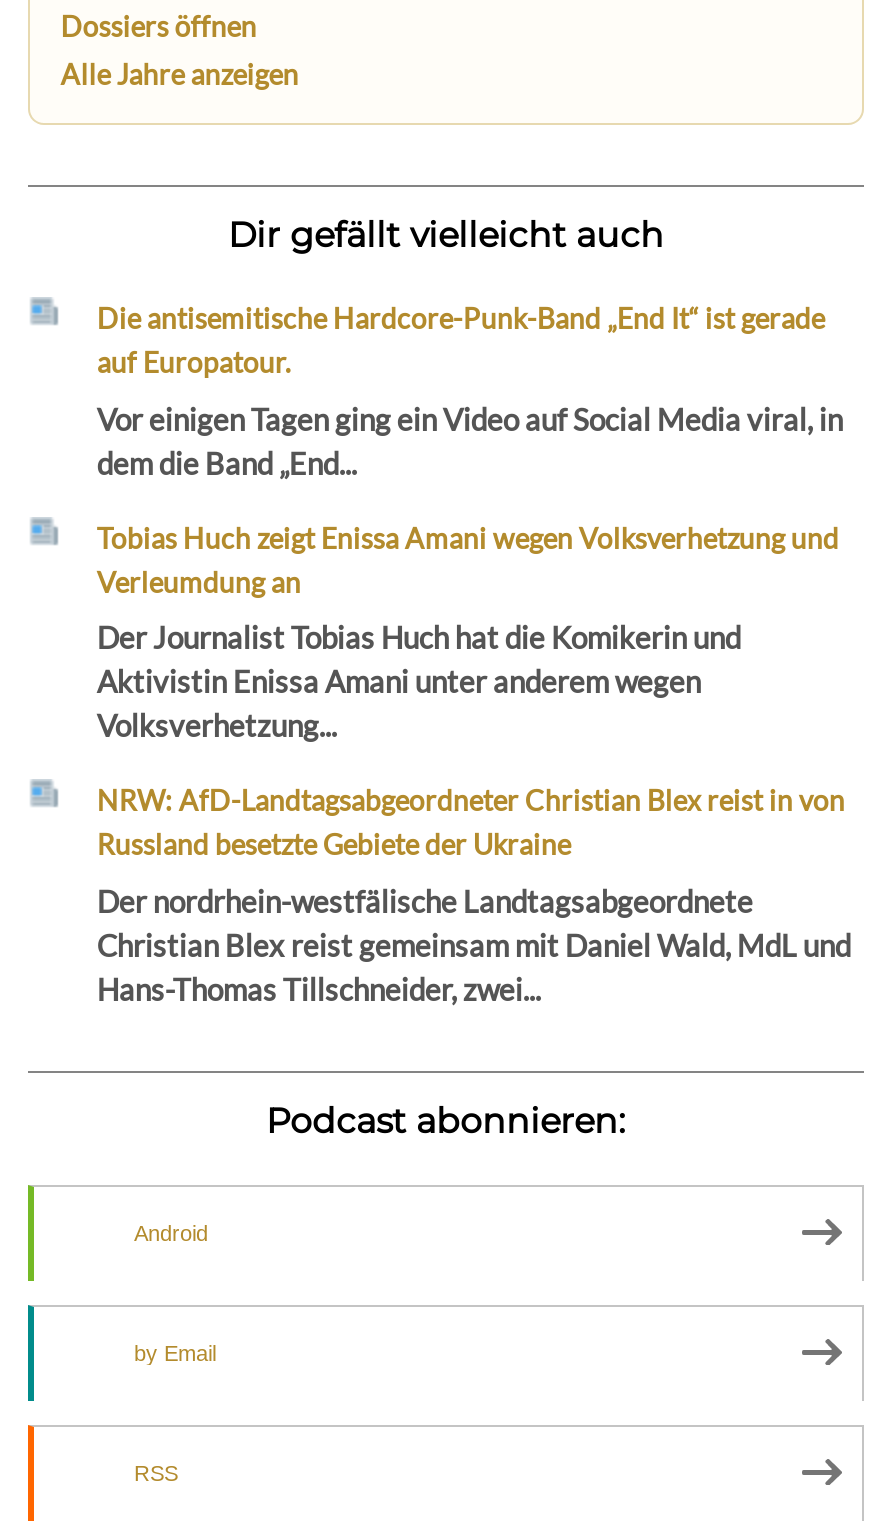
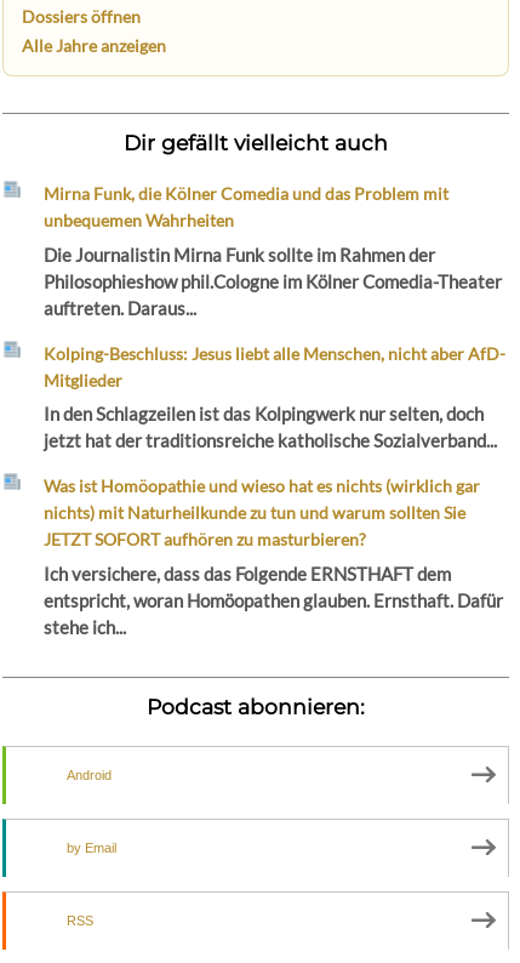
[97,301,825,379] Die antisemitische Hardcore-Punk-Band „End It“ ist gerade | auf Europatour. -> [44,183,449,230] Mirna Funk, die Kölner Comedia und das Problem mit | unbequemen Wahrheiten
[97,400,843,480] Vor einigen Tagen ging ein Video auf Social Media viral, in | dem die Band „End... -> [44,243,502,318] Die Journalistin Mirna Funk sollte im Rahmen der | Philosophieshow phil.Cologne im Kölner Comedia-Theater | auftreten. Daraus...
[97,520,839,598] Tobias Huch zeigt Enissa Amani wegen Volksverhetzung und | Verleumdung an -> [44,343,506,390] Kolping-Beschluss: Jesus liebt alle Menschen, nicht aber AfD- | Mitglieder
[97,619,741,743] Der Journalist Tobias Huch hat die Komikerin und | Aktivistin Enissa Amani unter anderem wegen | Volksverhetzung... -> [44,403,497,451] In den Schlagzeilen ist das Kolpingwerk nur selten, doch | jetzt hat der traditionsreiche katholische Sozialverband...
[97,783,845,861] NRW: AfD-Landtagsabgeordneter Christian Blex reist in von | Russland besetzte Gebiete der Ukraine -> [44,476,480,550] Was ist Homöopathie und wieso hat es nichts (wirklich gar | nichts) mit Naturheilkunde zu tun und warum sollten Sie | JETZT SOFORT aufhören zu masturbieren?
[97,883,851,1007] Der nordrhein-westfälische Landtagsabgeordnete | Christian Blex reist gemeinsam mit Daniel Wald, MdL und | Hans-Thomas Tillschneider, zwei... -> [44,563,504,638] Ich versichere, dass das Folgende ERNSTHAFT dem | entspricht, woran Homöopathen glauben. Ernsthaft. Dafür | stehe ich...

